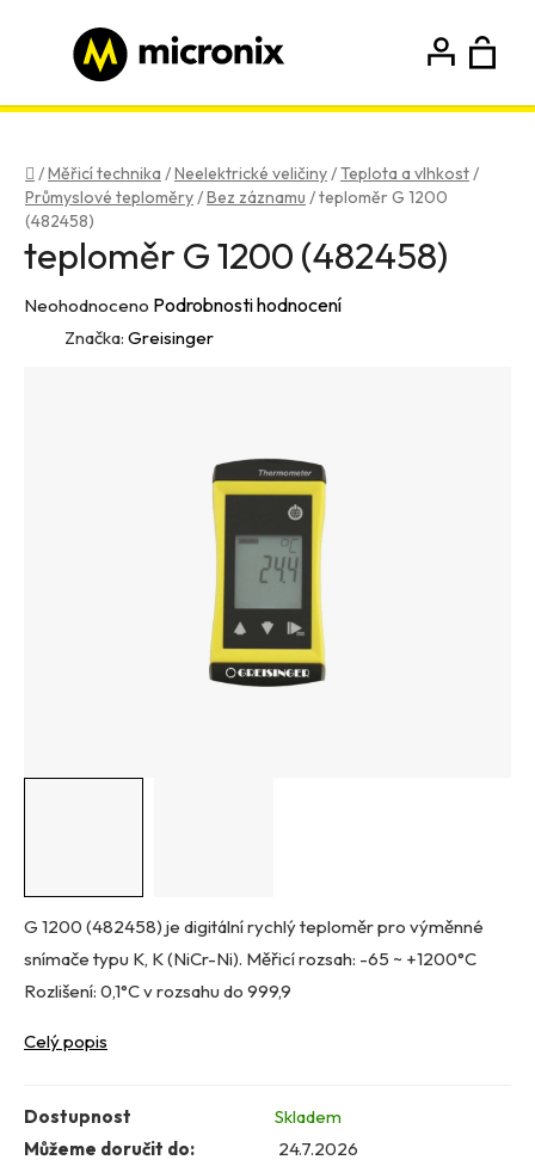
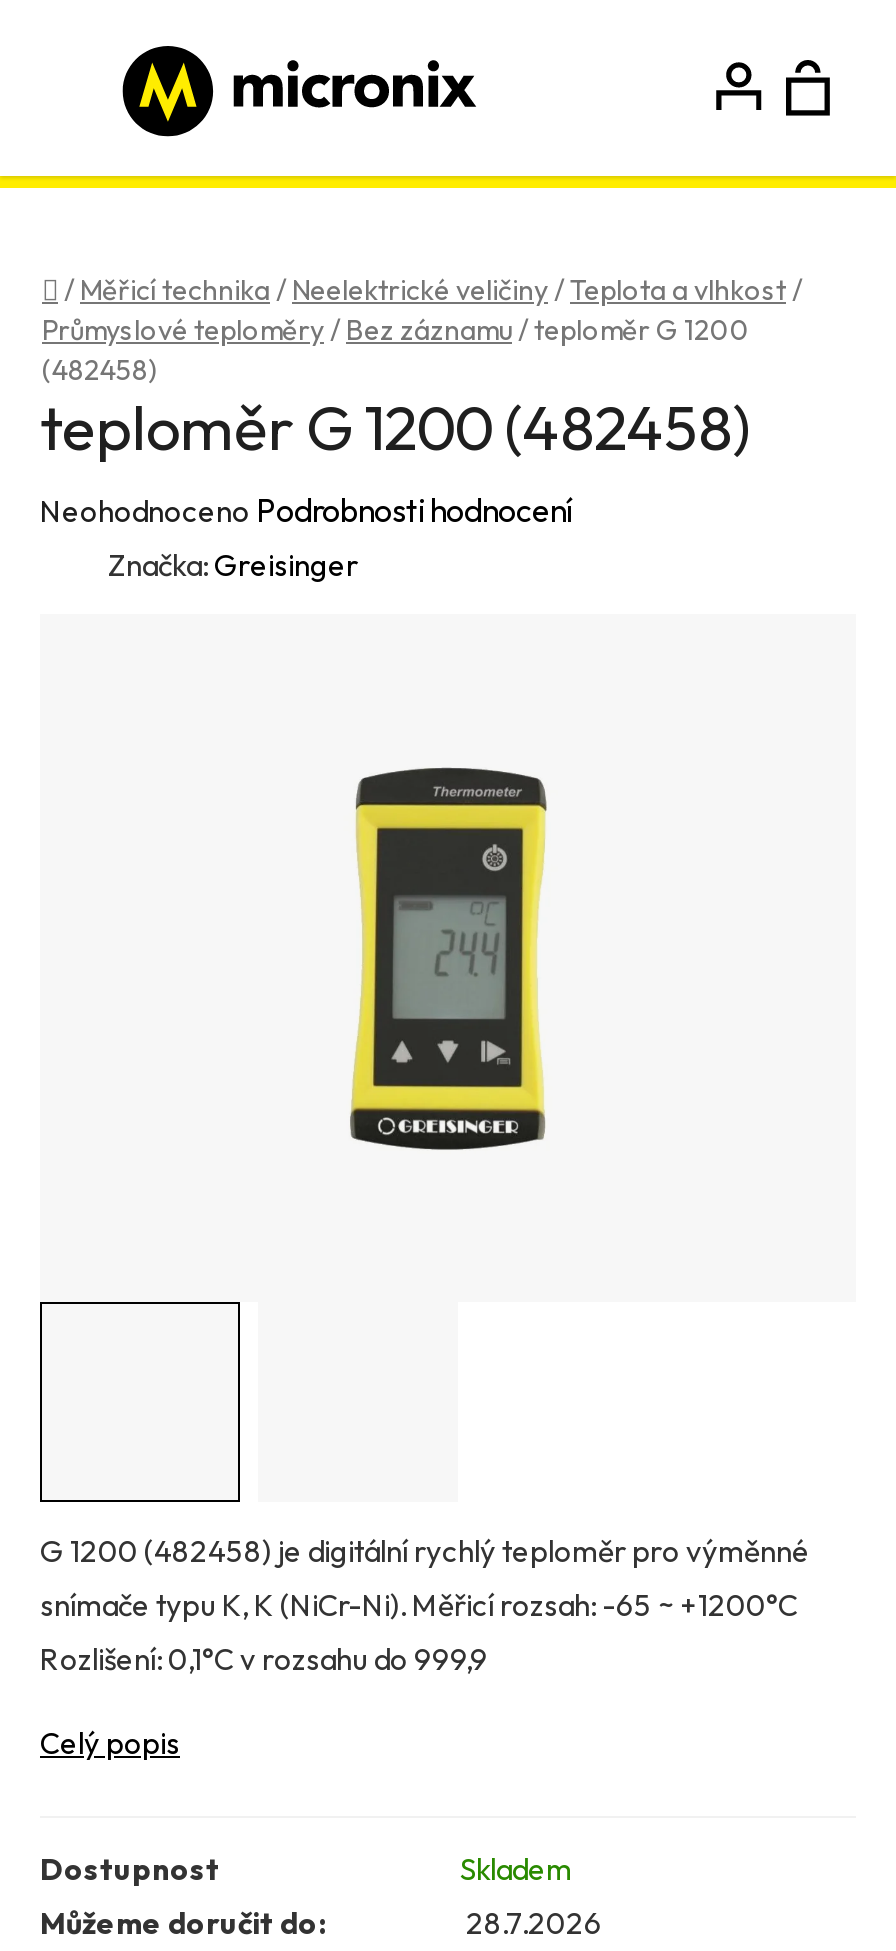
[278,1138,358,1160] 24.7.2026 -> [466,1905,602,1943] 28.7.2026

